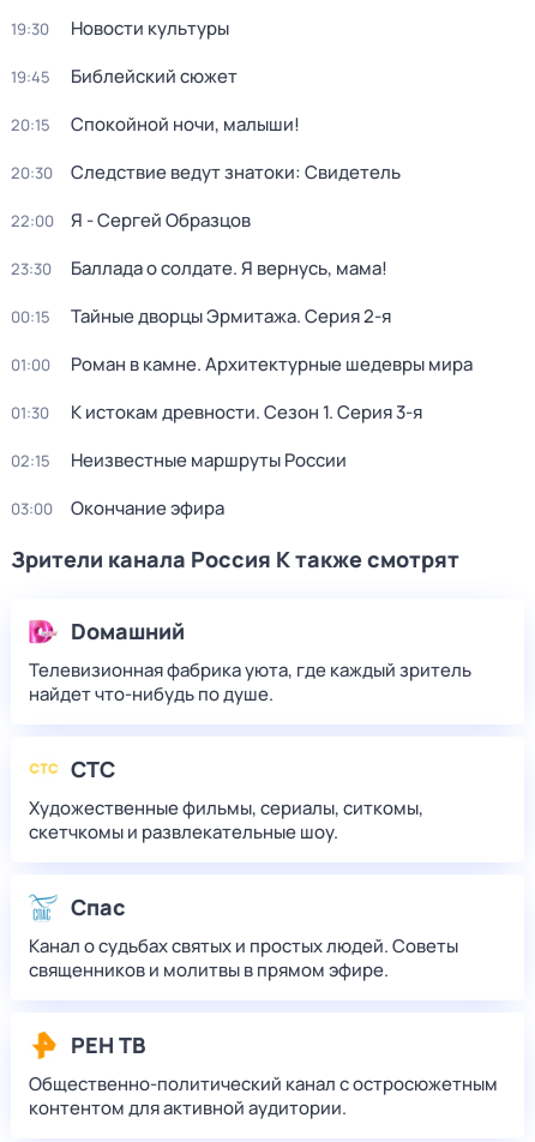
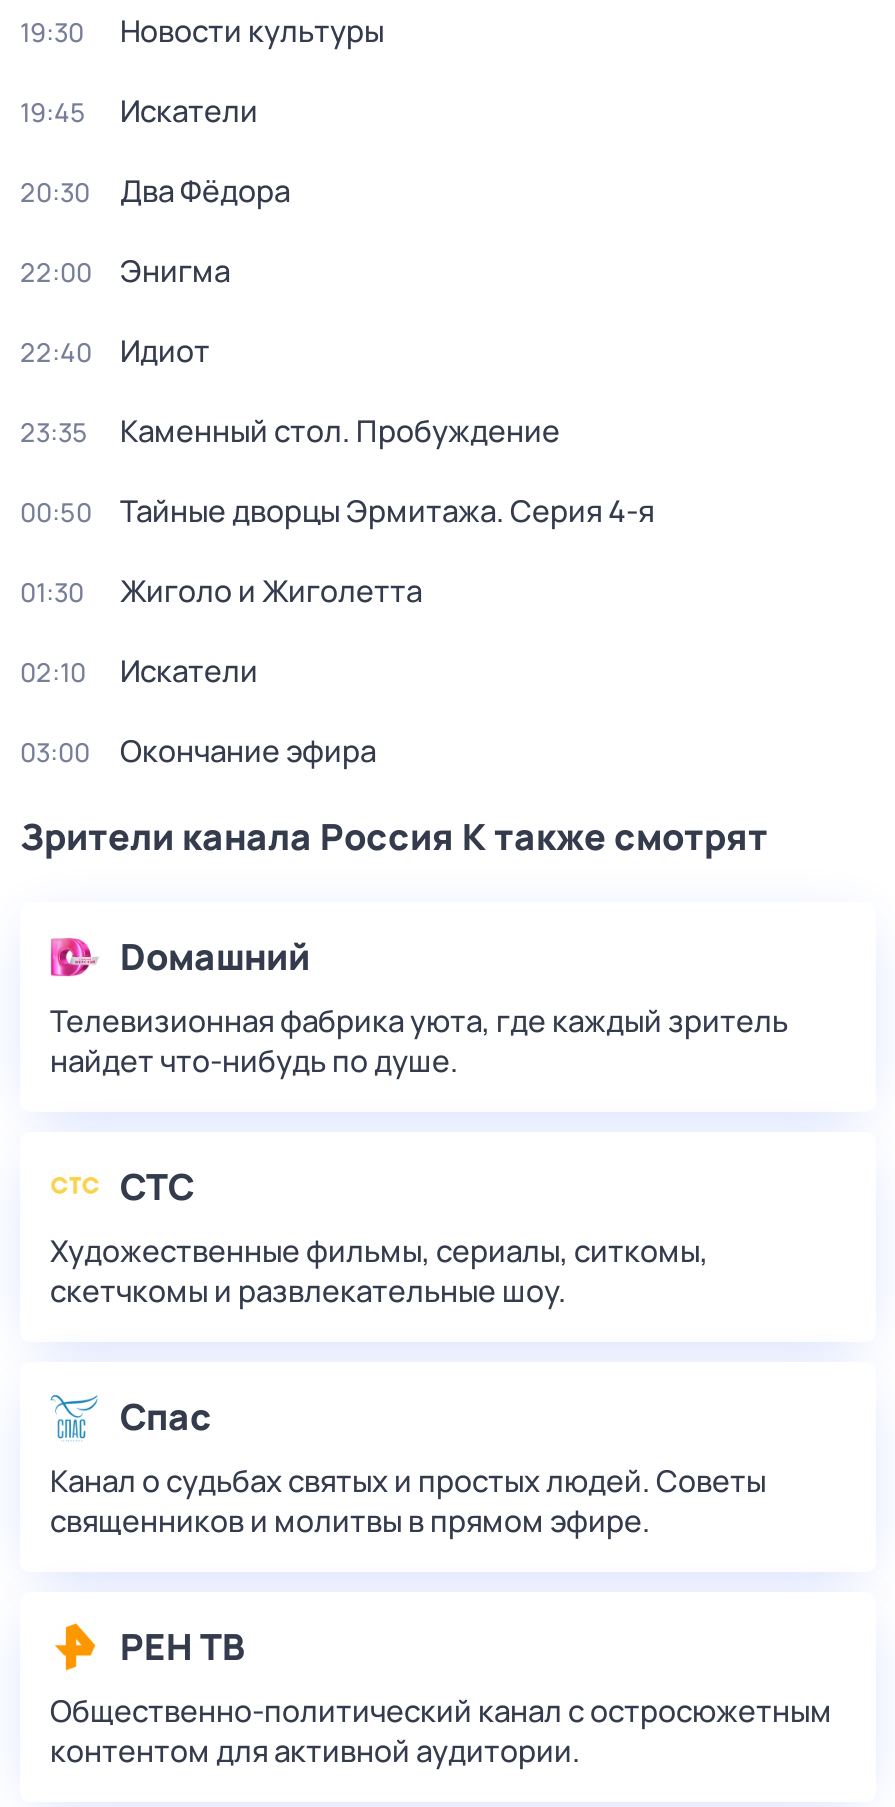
[11,64,300,137] Библейский сюжет | 20:15 | Спокойной ночи, малыши! -> [120,90,258,132] Искатели
[71,160,401,185] Следствие ведут знатоки: Свидетель -> [120,170,290,212] Два Фёдора
[71,208,251,233] Я - Сергей Образцов -> [120,250,230,292] Энигма
[11,256,387,281] 23:30 | Баллада о солдате. Я вернусь, мама! -> [20,330,210,372] 22:40 | Идиот
[11,303,391,329] 00:15 | Тайные дворцы Эрмитажа. Серия 2-я -> [20,410,560,452] 23:35 | Каменный стол. Пробуждение
[11,351,473,377] 01:00 | Роман в камне. Архитектурные шедевры мира -> [20,490,654,532] 00:50 | Тайные дворцы Эрмитажа. Серия 4-я
[71,399,422,425] К истокам древности. Сезон 1. Серия 3-я -> [120,570,422,612] Жиголо и Жиголетта
[11,447,347,473] 02:15 | Неизвестные маршруты России -> [20,650,258,692] 02:10 | Искатели

